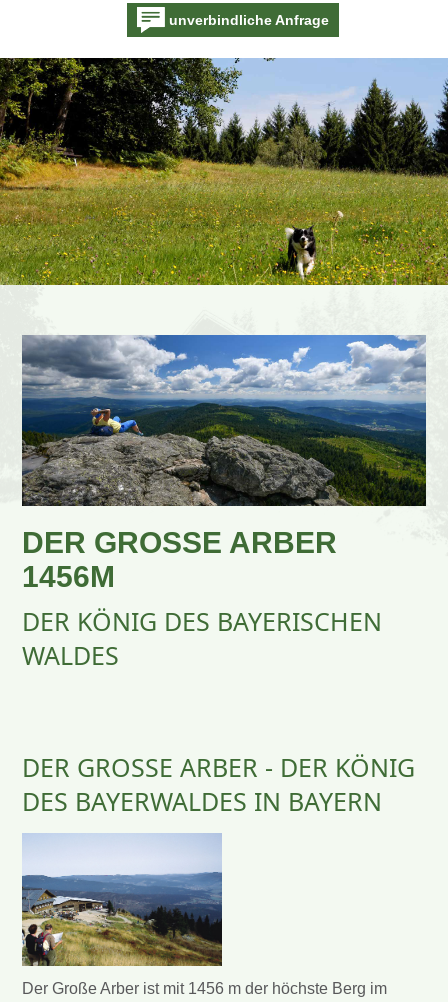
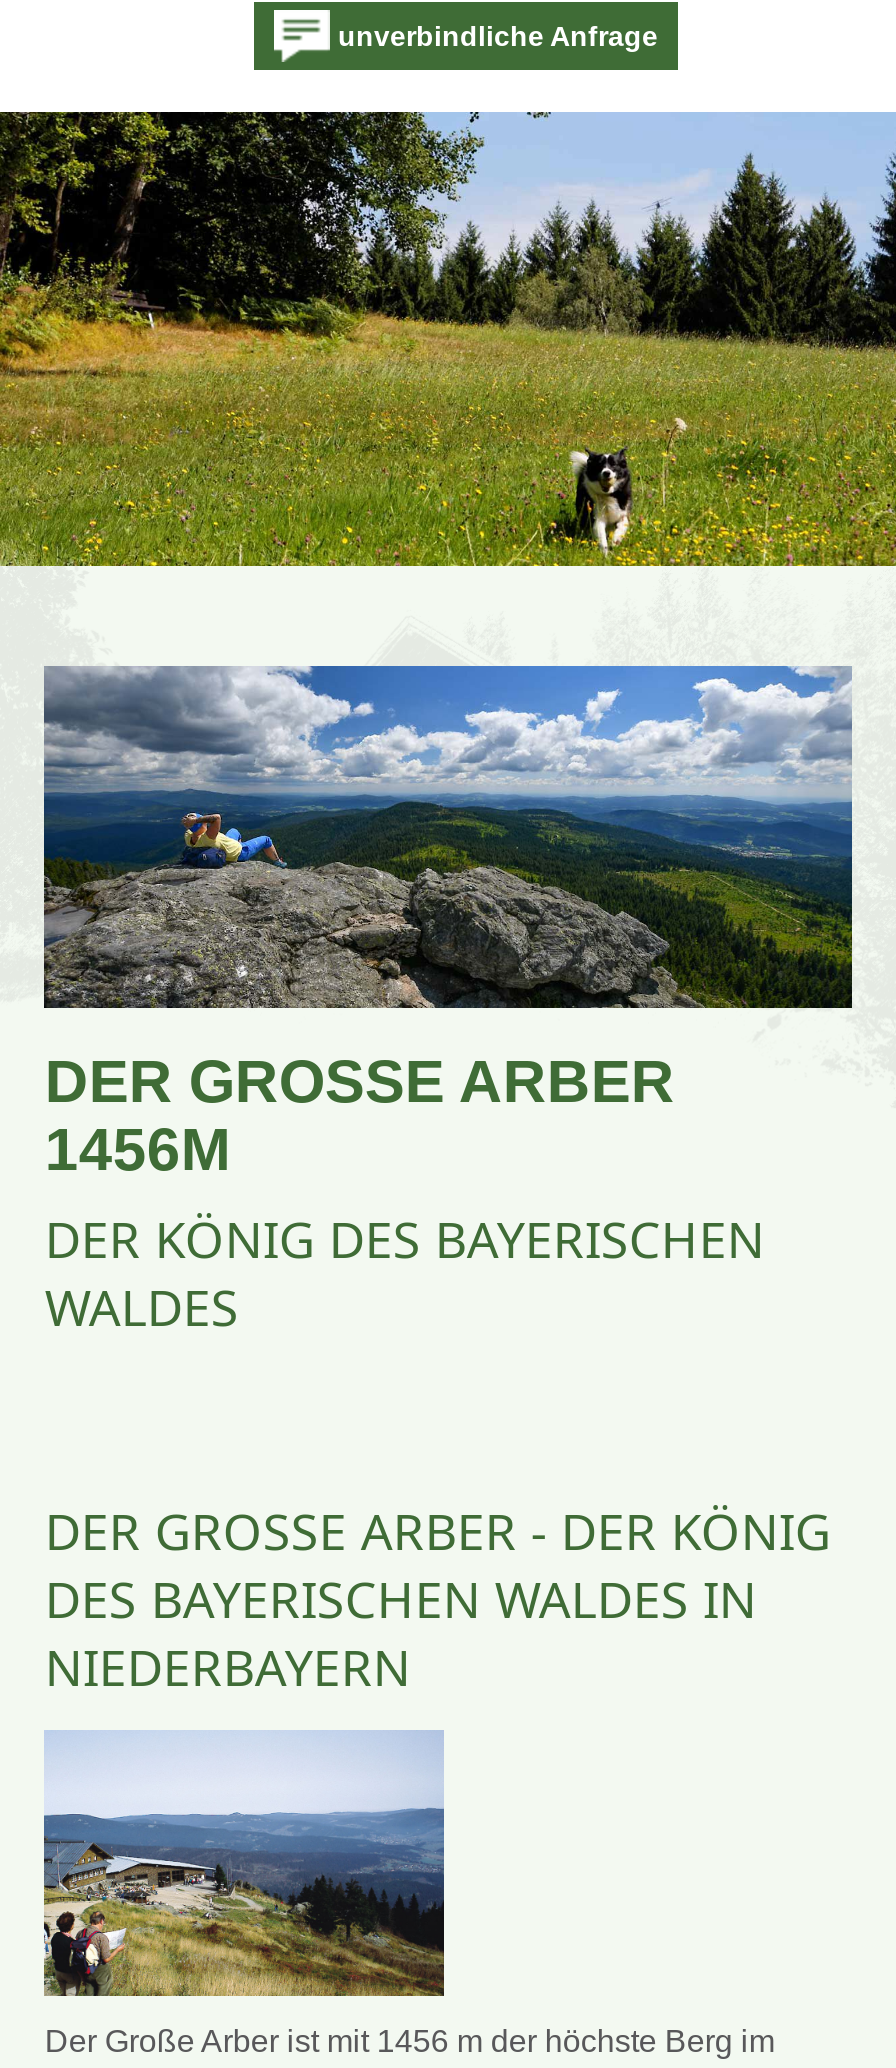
[22,784,363,818] ES BAYERWALDES IN BAYERN -> [45,1563,757,1699] ES BAYERISCHEN WALDES IN N | IEDERBAYERN

